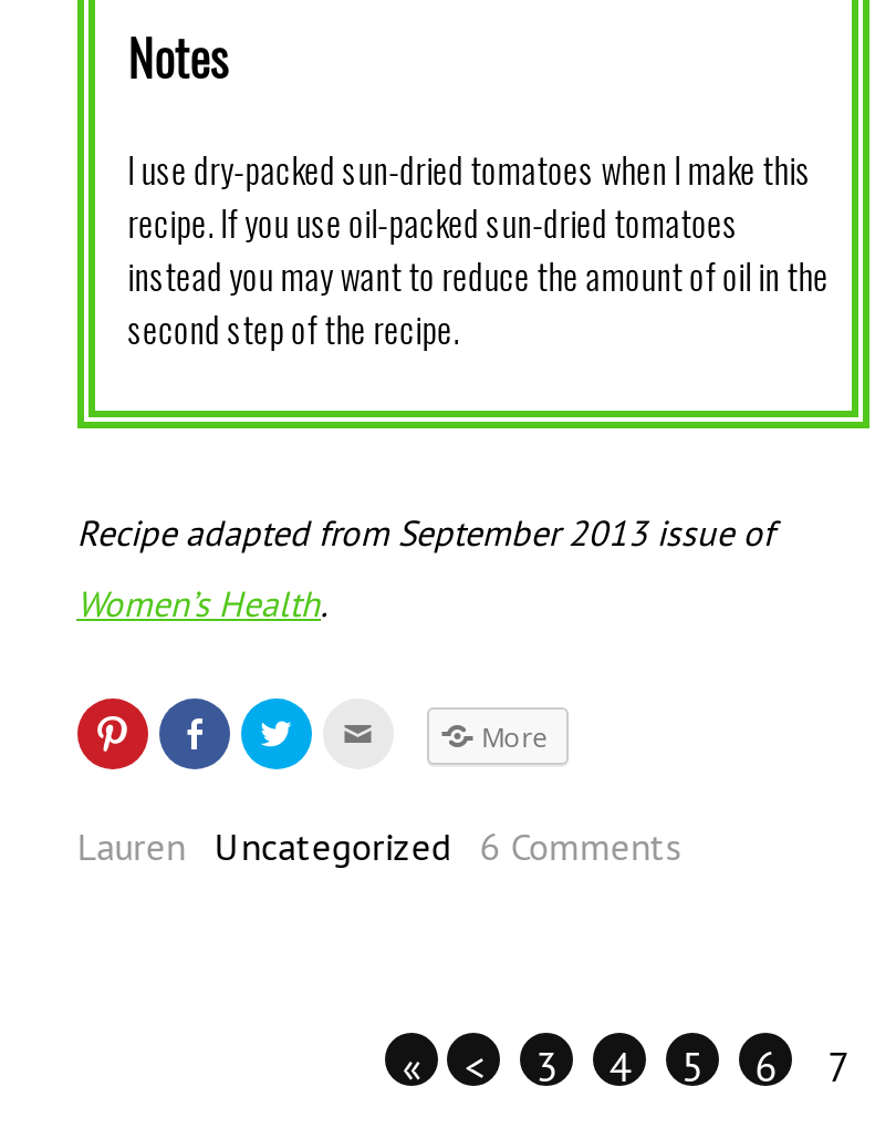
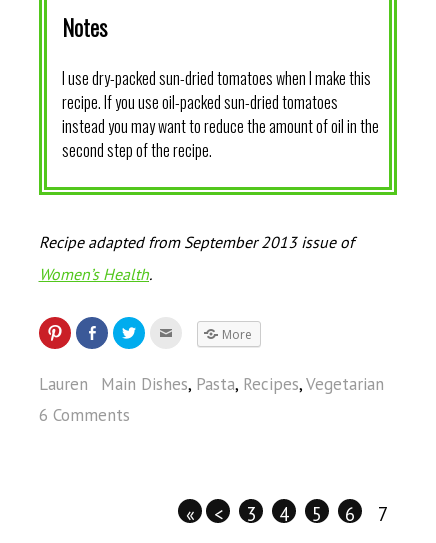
[77,823,681,871] Lauren Uncategorized 6 Comments -> [39,373,384,426] Lauren Main Dishes, Pasta, Recipes, Vegetarian | 6 Comments

